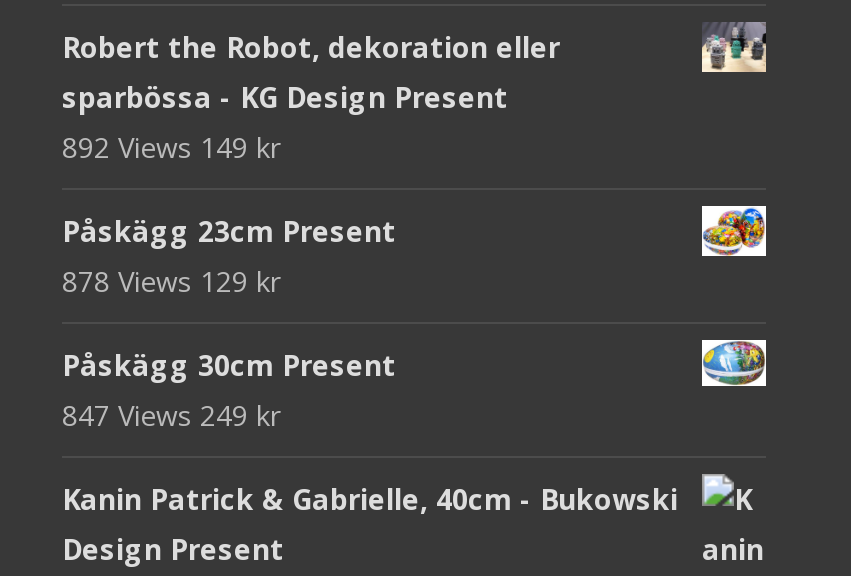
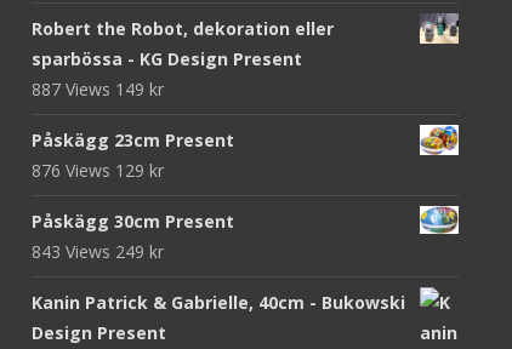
[62,128,280,166] 892 Views 149 kr -> [32,77,164,100] 887 Views 149 kr
[62,262,280,300] 878 Views 129 kr -> [32,159,164,182] 876 Views 129 kr
[62,396,280,434] 847 Views 249 kr -> [32,240,164,263] 843 Views 249 kr

